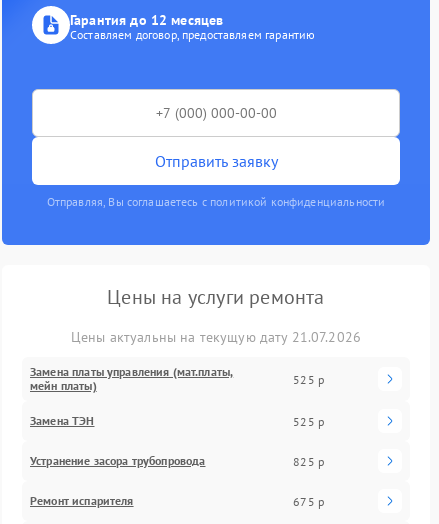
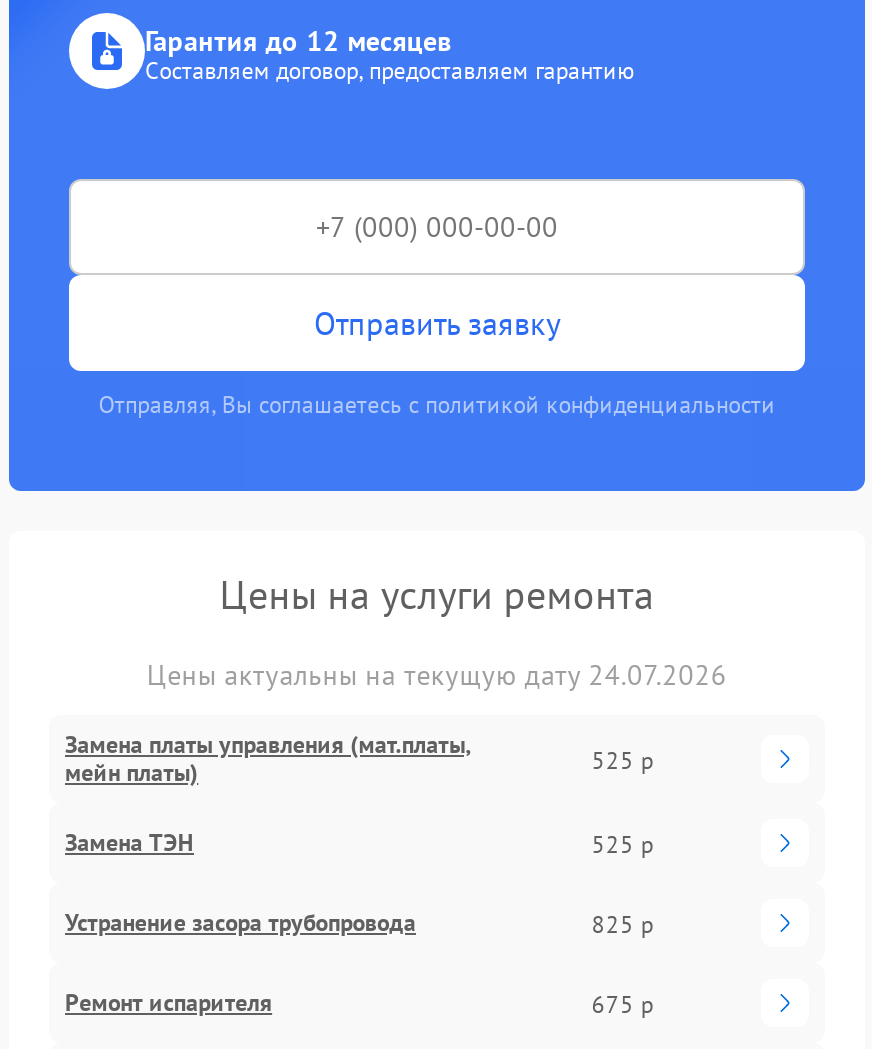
[71,328,361,346] Цены актуальны на текущую дату 21.07.2026 -> [147,658,727,694] Цены актуальны на текущую дату 24.07.2026

